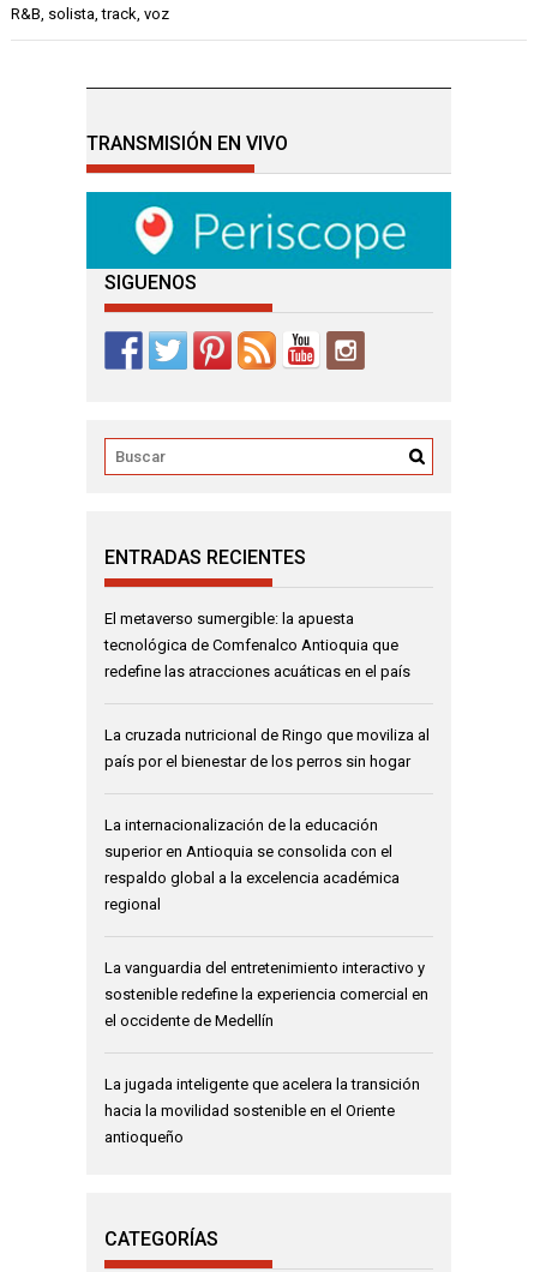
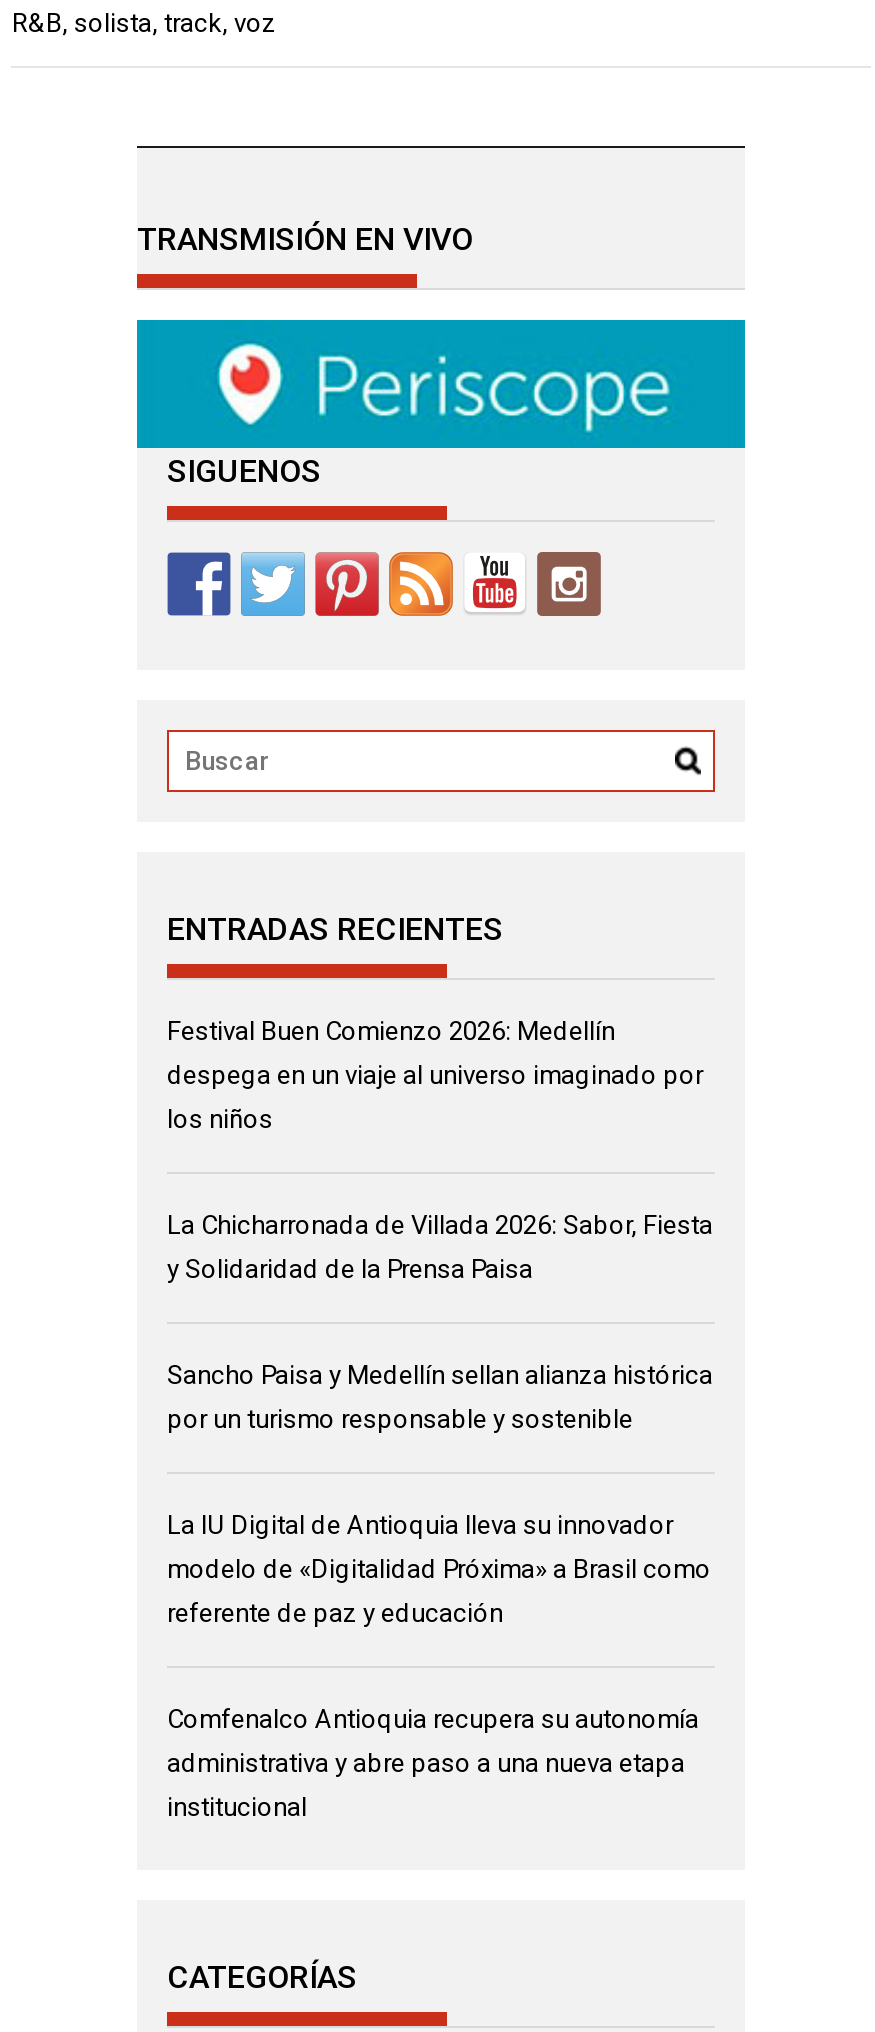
[104,610,410,681] El metaverso sumergible: la apuesta | tecnológica de Comfenalco Antioquia que | redefine las atracciones acuáticas en el país -> [167,1016,703,1134] Festival Buen Comienzo 2026: Medellín | despega en un viaje al universo imaginado por | los niños
[104,726,430,771] La cruzada nutricional de Ringo que moviliza al | país por el bienestar de los perros sin hogar -> [167,1210,713,1284] La Chicharronada de Villada 2026: Sabor, Fiesta | y Solidaridad de la Prensa Paisa
[104,816,400,913] La internacionalización de la educación | superior en Antioquia se consolida con el | respaldo global a la excelencia académica | regional -> [167,1360,713,1434] Sancho Paisa y Medellín sellan alianza histórica | por un turismo responsable y sostenible
[104,959,428,1030] La vanguardia del entretenimiento interactivo y | sostenible redefine la experiencia comercial en | el occidente de Medellín -> [167,1510,711,1628] La IU Digital de Antioquia lleva su innovador | modelo de «Digitalidad Próxima» a Brasil como | referente de paz y educación
[104,1075,420,1146] La jugada inteligente que acelera la transición | hacia la movilidad sostenible en el Oriente | antioqueño -> [167,1704,699,1822] Comfenalco Antioquia recupera su autonomía | administrativa y abre paso a una nueva etapa | institucional

